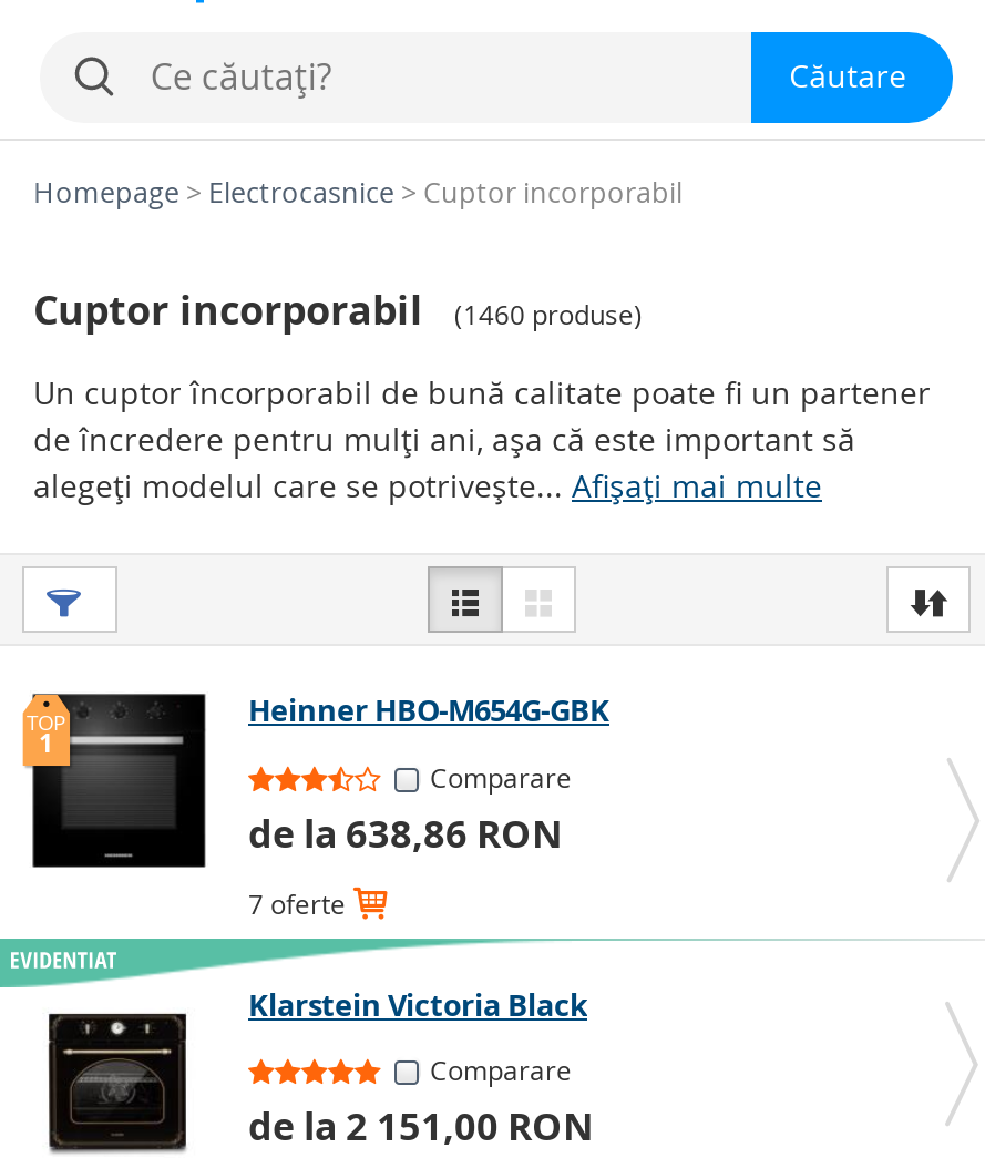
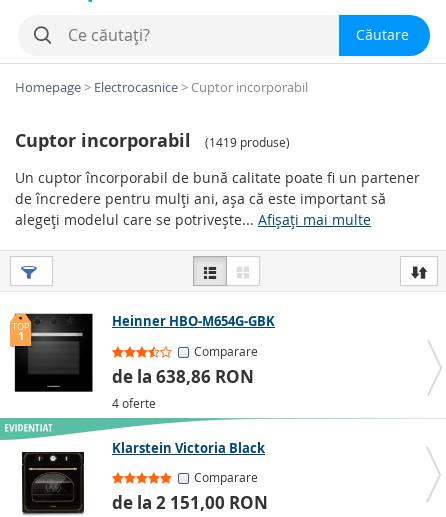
[33,281,643,337] Cuptor incorporabil (1460 produse) -> [15,127,290,152] Cuptor incorporabil (1419 produse)
[248,884,352,920] 7 oferte -> [112,394,156,410] 4 oferte

